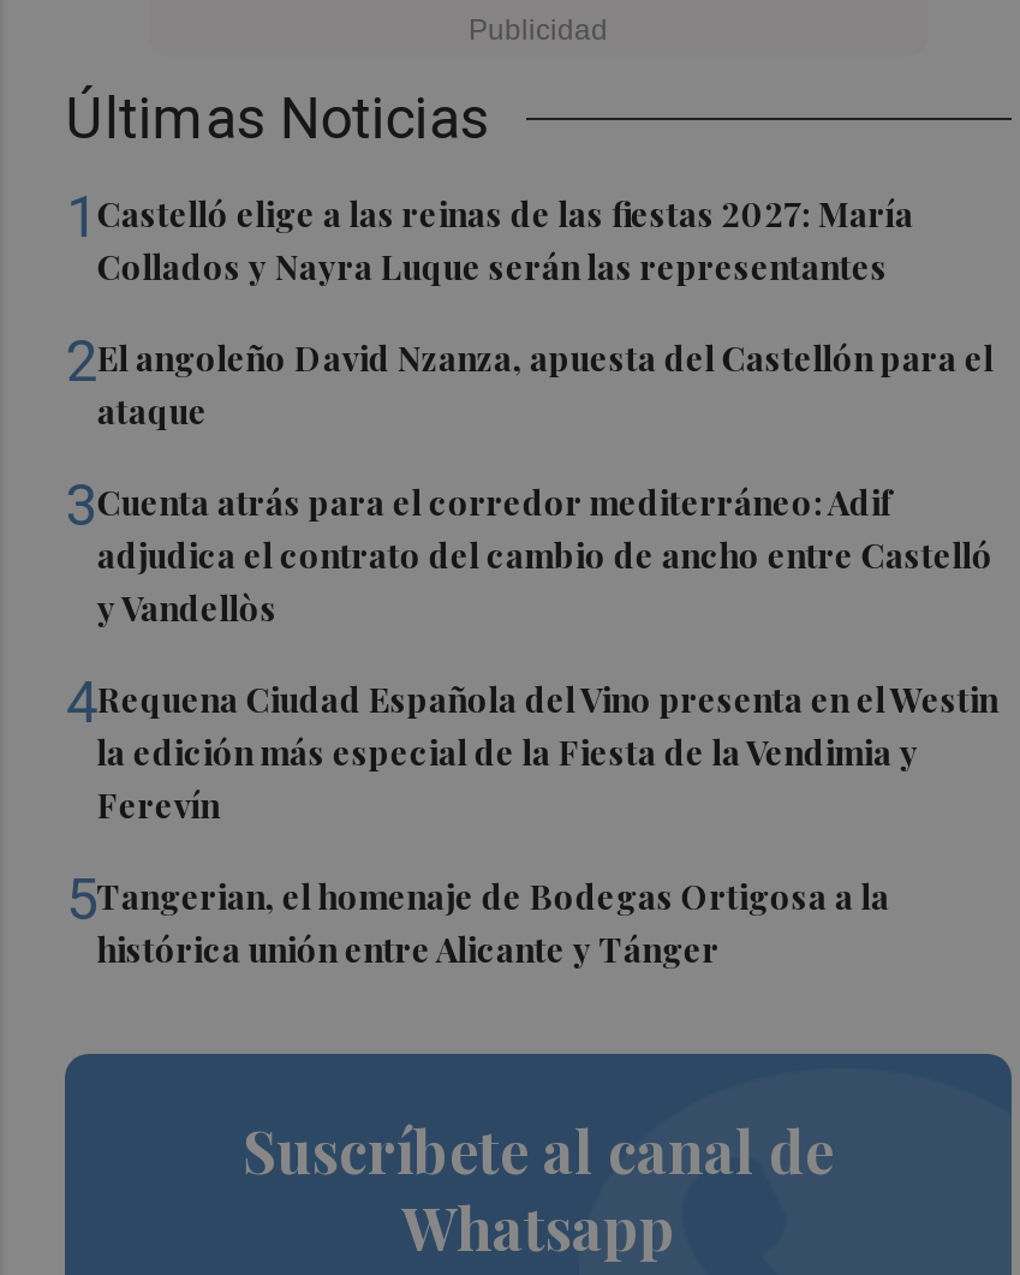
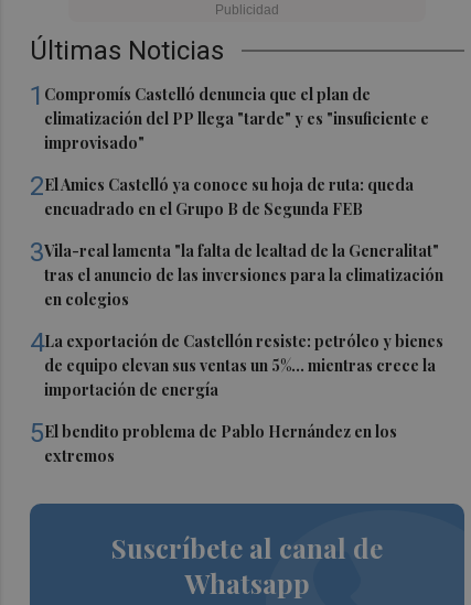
[66,183,914,289] 1 Castelló elige a las reinas de las fiestas 2027: María | Collados y Nayra Luque serán las representantes -> [30,80,430,153] 1 Compromís Castelló denuncia que el plan de | climatización del PP llega "tarde" y es "insuficiente e | improvisado"
[66,328,993,433] 2El angoleño David Nzanza, apuesta del Castellón para el | ataque -> [30,171,414,219] 2El Amics Castelló ya conoce su hoja de ruta: queda | encuadrado en el Grupo B de Segunda FEB
[66,472,993,630] 3Cuenta atrás para el corredor mediterráneo: Adif | adjudica el contrato del cambio de ancho entre Castelló | y Vandellòs -> [30,237,444,309] 3Vila-real lamenta "la falta de lealtad de la Generalitat" | tras el anuncio de las inversiones para la climatización | en colegios
[66,669,998,827] 4Requena Ciudad Española del Vino presenta en el Westin | la edición más especial de la Fiesta de la Vendimia y | Ferevín -> [30,327,444,400] 4La exportación de Castellón resiste: petróleo y bienes | de equipo elevan sus ventas un 5%... mientras crece la | importación de energía
[66,866,890,972] 5Tangerian, el homenaje de Bodegas Ortigosa a la | histórica unión entre Alicante y Tánger -> [30,417,398,466] 5El bendito problema de Pablo Hernández en los | extremos

